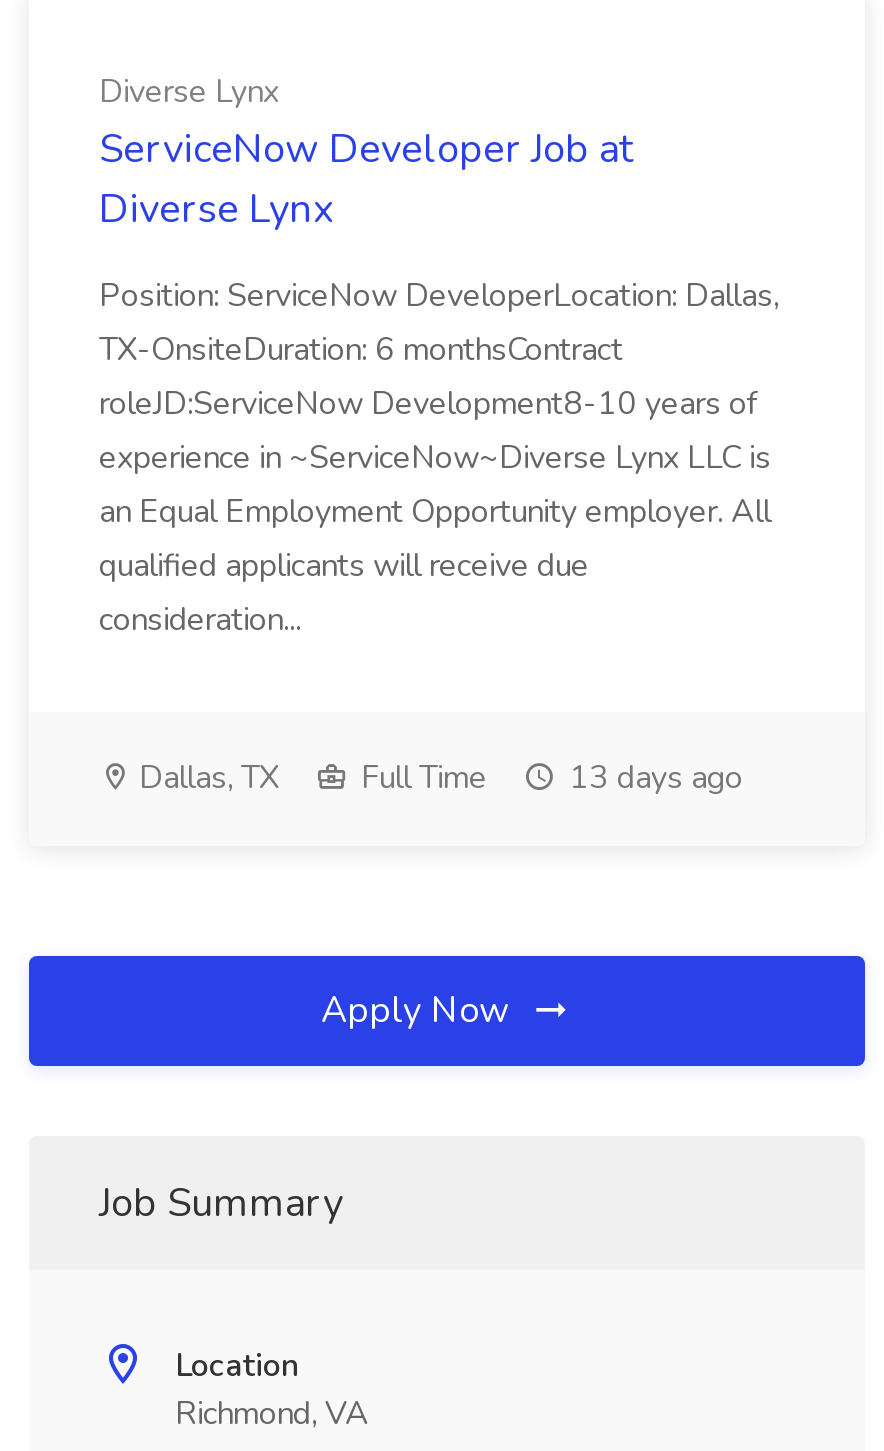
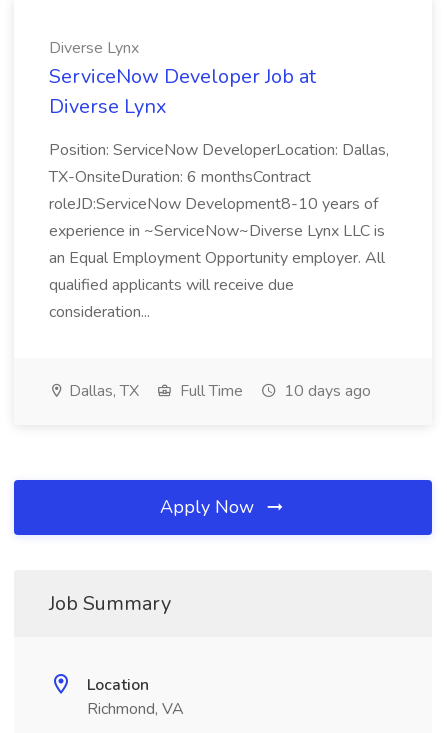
[131,756,743,800] Dallas, TX Full Time 13 days ago -> [65,380,371,402] Dallas, TX Full Time 10 days ago

